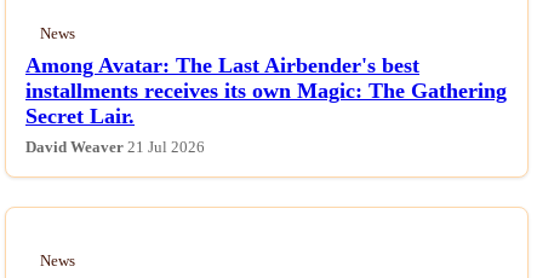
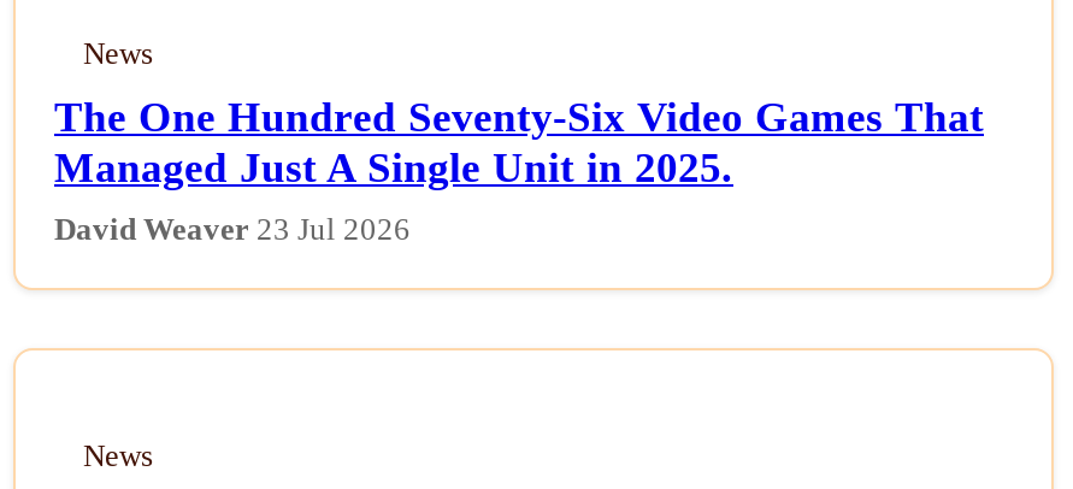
[25,53,507,156] Among Avatar: The Last Airbender's best | installments receives its own Magic: The Gathering | Secret Lair. | David Weaver 21 Jul 2026 -> [54,93,984,247] The One Hundred Seventy-Six Video Games That | Managed Just A Single Unit in 2025. | David Weaver 23 Jul 2026

